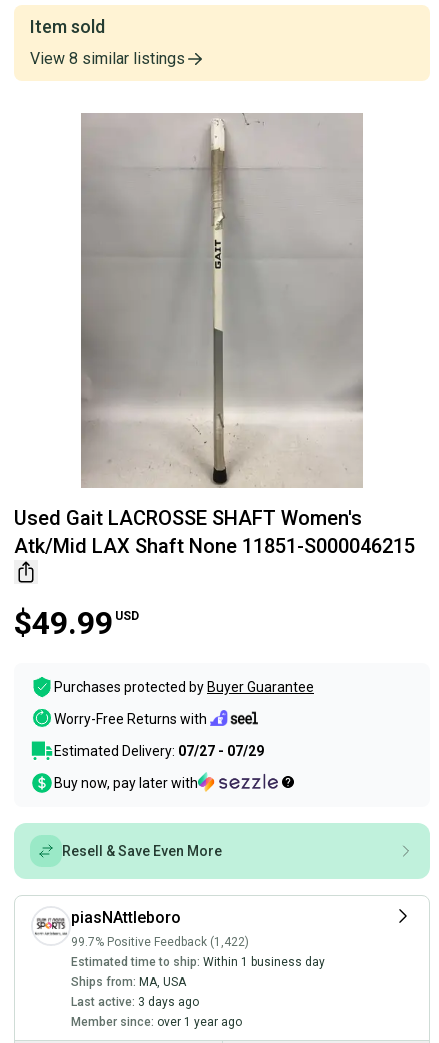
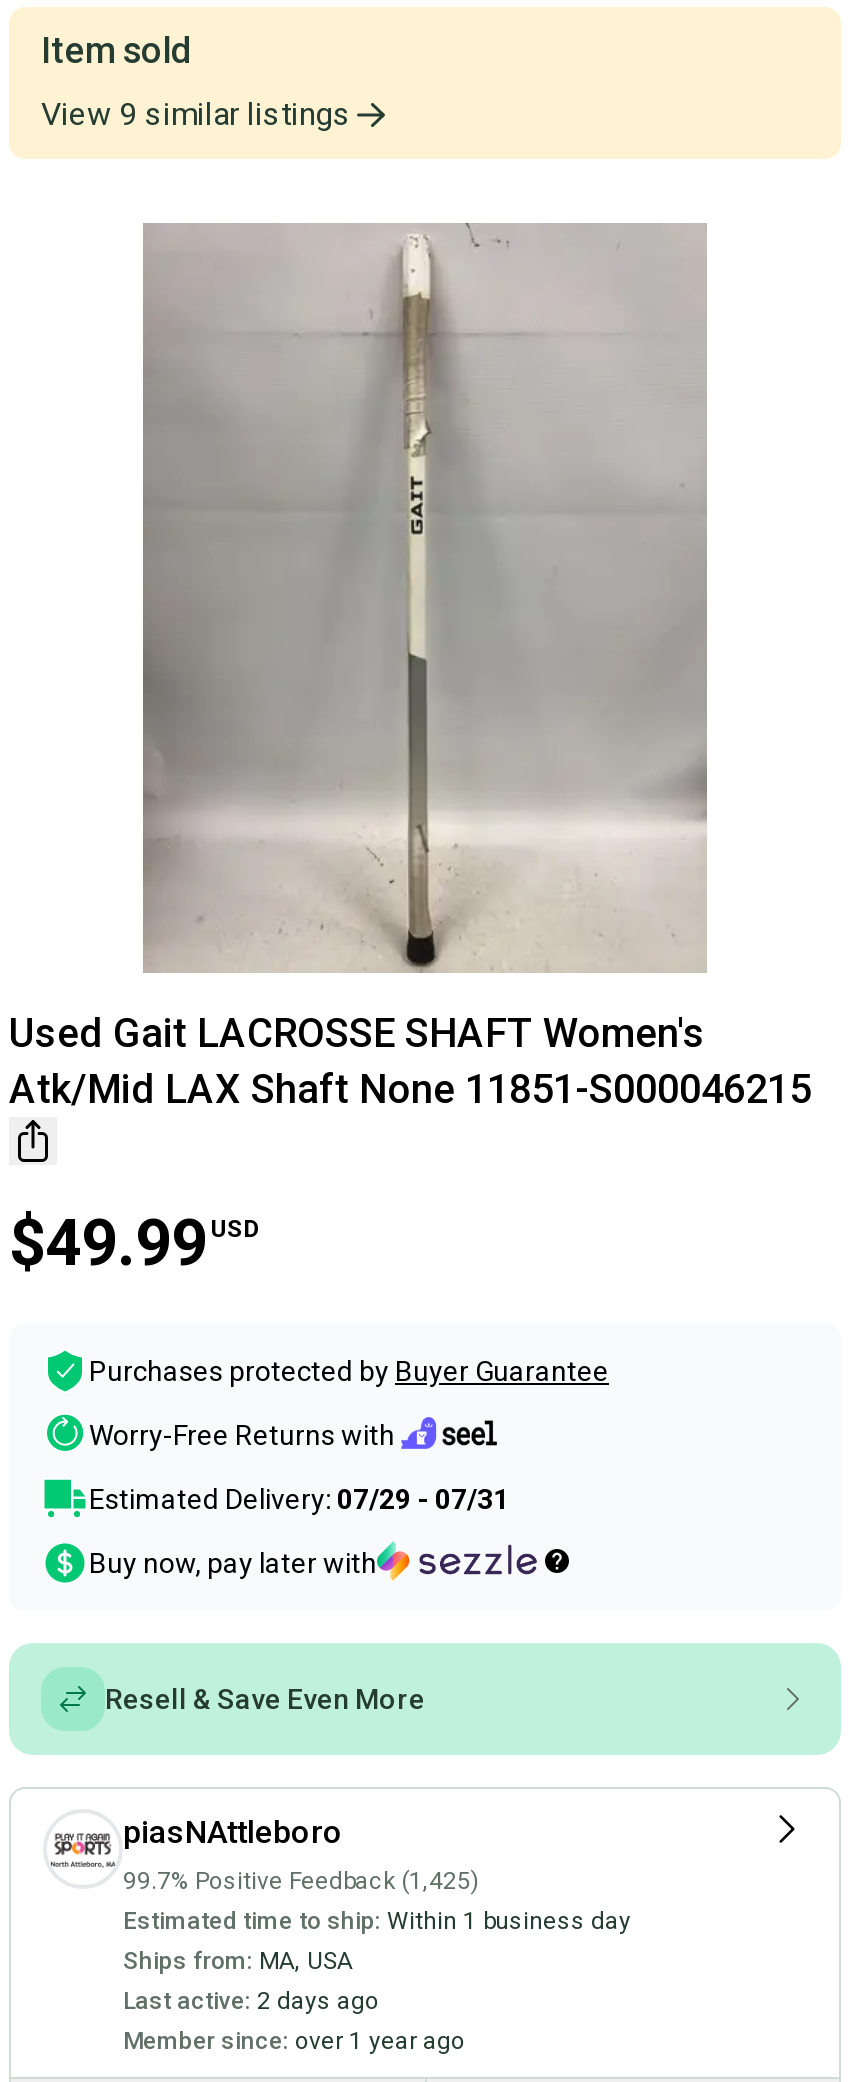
[30,49,185,68] View 8 similar listings -> [41,96,351,134] View 9 similar listings
[54,743,264,759] Estimated Delivery: 07/27 - 07/29 -> [89,1484,509,1516] Estimated Delivery: 07/29 - 07/31
[71,935,249,949] 99.7% Positive Feedback (1,422) -> [123,1868,479,1896] 99.7% Positive Feedback (1,425)
[71,995,199,1009] Last active: 3 days ago -> [123,1988,379,2016] Last active: 2 days ago

